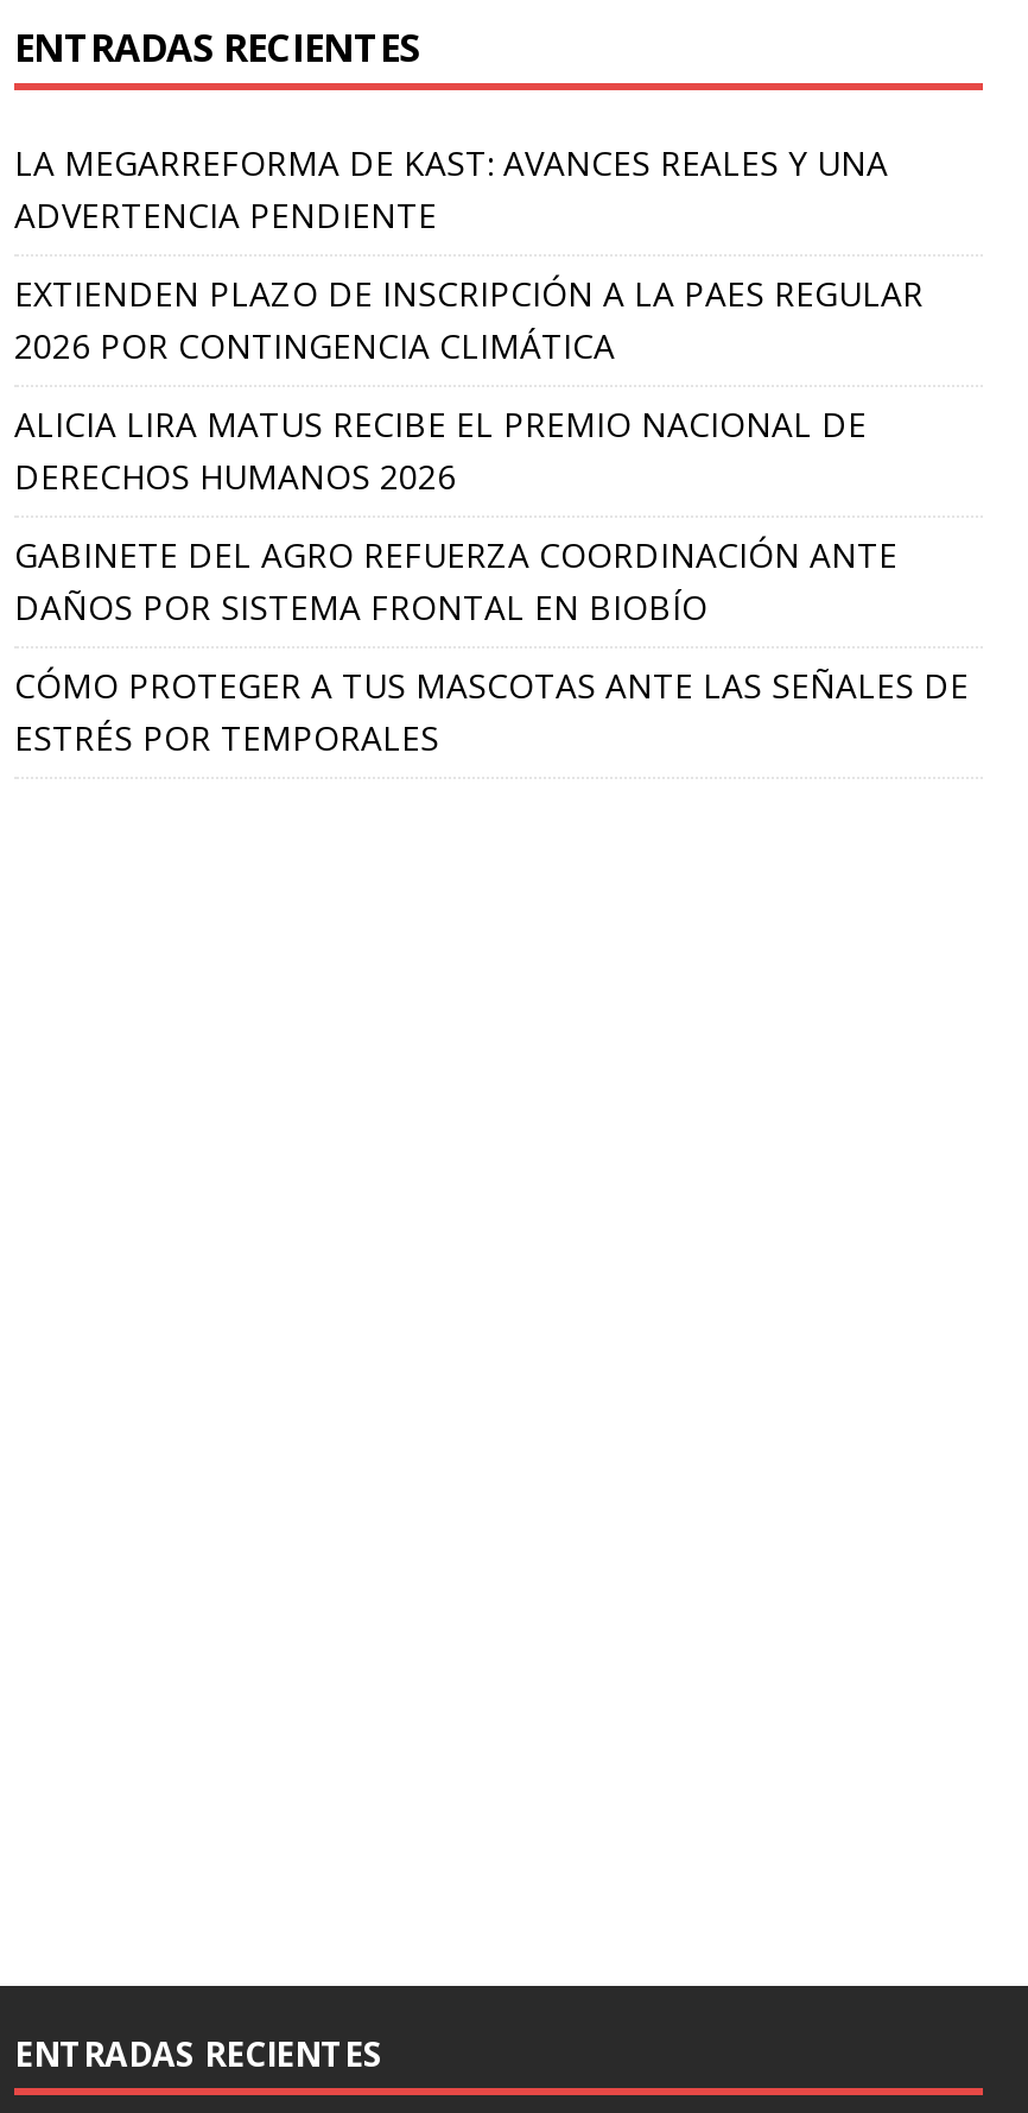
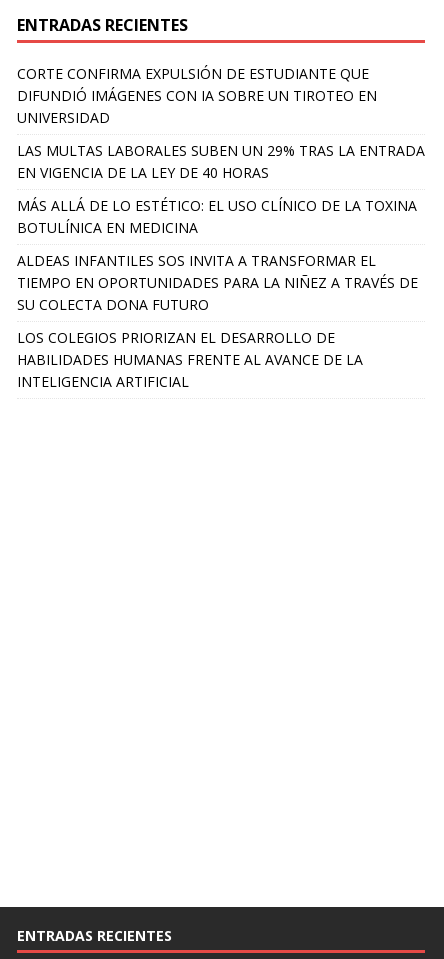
[14,139,888,237] LA MEGARREFORMA DE KAST: AVANCES REALES Y UNA | ADVERTENCIA PENDIENTE -> [17,64,377,127] CORTE CONFIRMA EXPULSIÓN DE ESTUDIANTE QUE | DIFUNDIÓ IMÁGENES CON IA SOBRE UN TIROTEO EN | UNIVERSIDAD
[14,270,924,367] EXTIENDEN PLAZO DE INSCRIPCIÓN A LA PAES REGULAR | 2026 POR CONTINGENCIA CLIMÁTICA -> [17,141,425,182] LAS MULTAS LABORALES SUBEN UN 29% TRAS LA ENTRADA | EN VIGENCIA DE LA LEY DE 40 HORAS
[14,401,867,498] ALICIA LIRA MATUS RECIBE EL PREMIO NACIONAL DE | DERECHOS HUMANOS 2026 -> [17,196,417,237] MÁS ALLÁ DE LO ESTÉTICO: EL USO CLÍNICO DE LA TOXINA | BOTULÍNICA EN MEDICINA
[14,531,897,629] GABINETE DEL AGRO REFUERZA COORDINACIÓN ANTE | DAÑOS POR SISTEMA FRONTAL EN BIOBÍO -> [17,251,418,314] ALDEAS INFANTILES SOS INVITA A TRANSFORMAR EL | TIEMPO EN OPORTUNIDADES PARA LA NIÑEZ A TRAVÉS DE | SU COLECTA DONA FUTURO
[14,662,969,759] CÓMO PROTEGER A TUS MASCOTAS ANTE LAS SEÑALES DE | ESTRÉS POR TEMPORALES -> [17,328,363,391] LOS COLEGIOS PRIORIZAN EL DESARROLLO DE | HABILIDADES HUMANAS FRENTE AL AVANCE DE LA | INTELIGENCIA ARTIFICIAL

